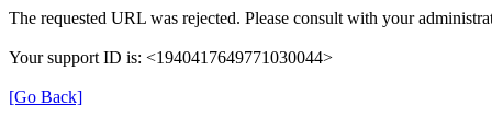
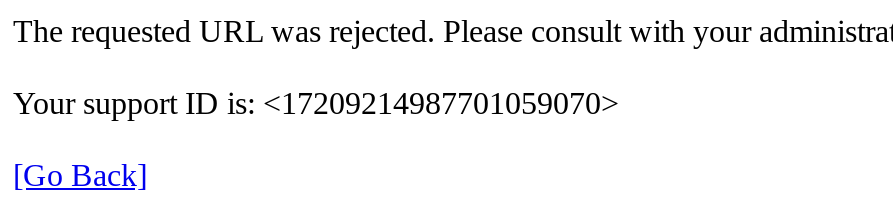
[9,48,333,67] Your support ID is: <1940417649771030044> -> [13,86,619,120] Your support ID is: <17209214987701059070>

